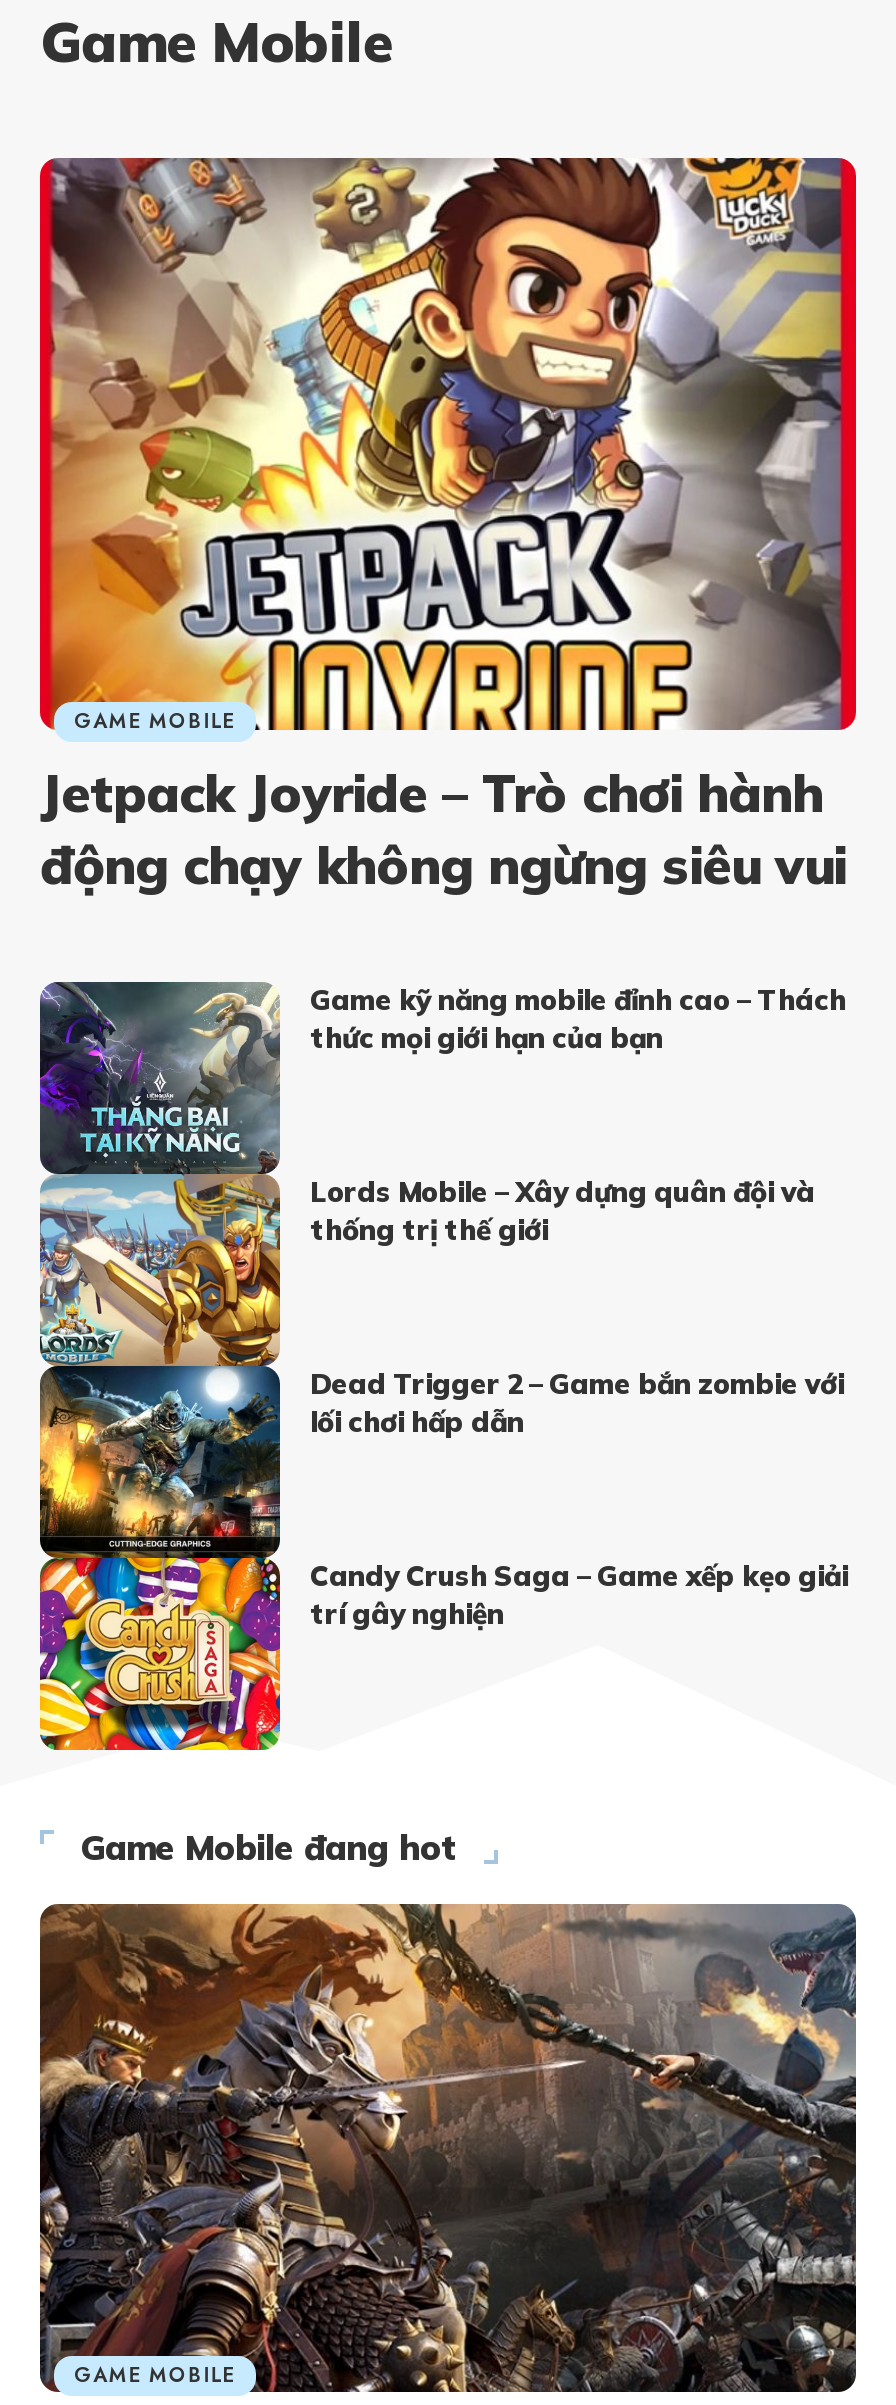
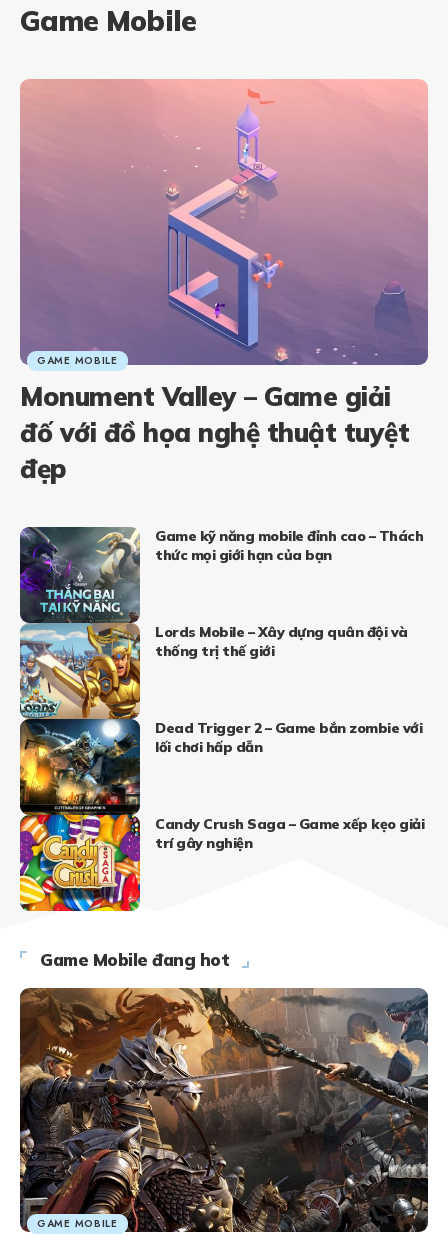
[38,156,858,897] [image] | Jetpack Joyride – Trò chơi hành | động chạy không ngừng siêu vui -> [19,79,429,485] [image] | Monument Valley – Game giải | đố với đồ họa nghệ thuật tuyệt | đẹp

